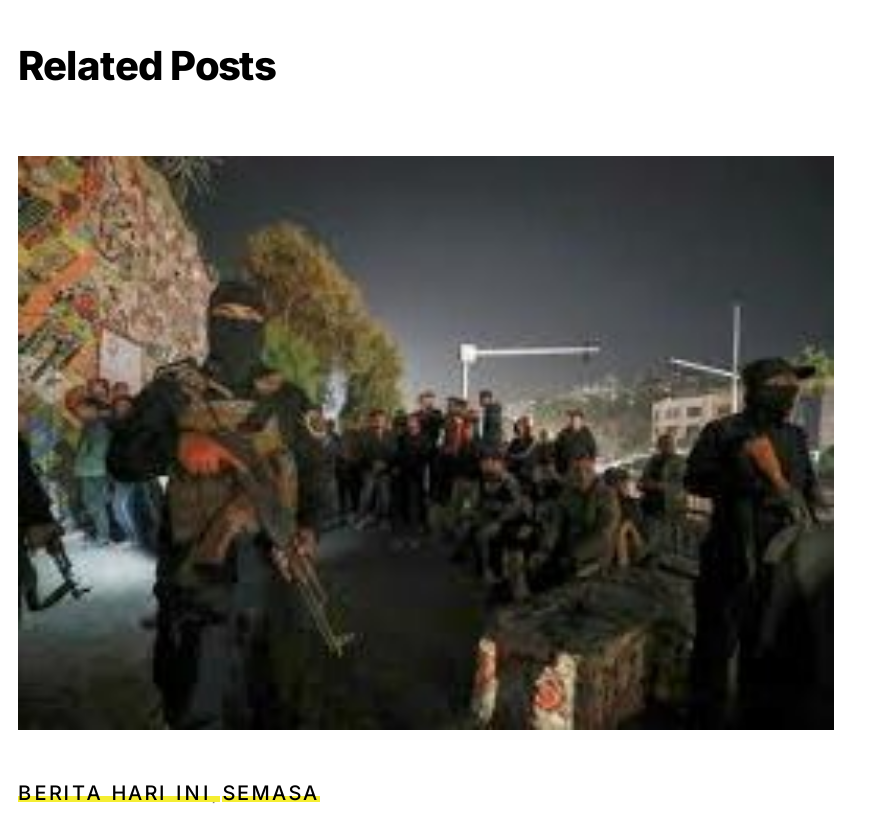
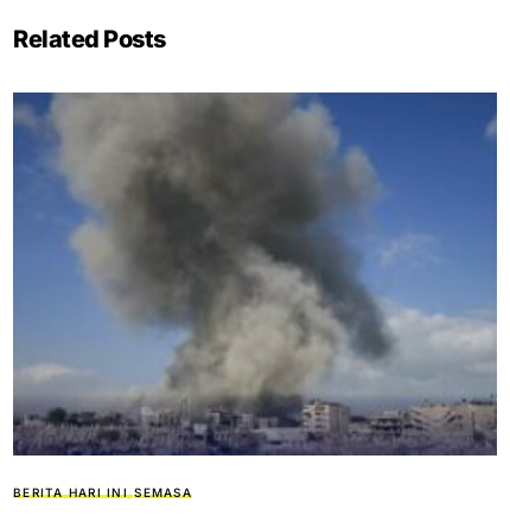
[16,154,836,732] [image] -> [12,91,498,457] [image]

